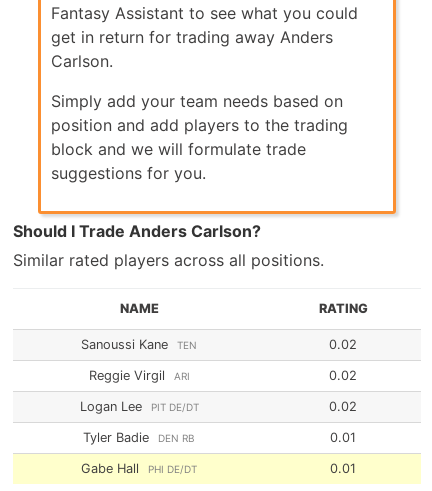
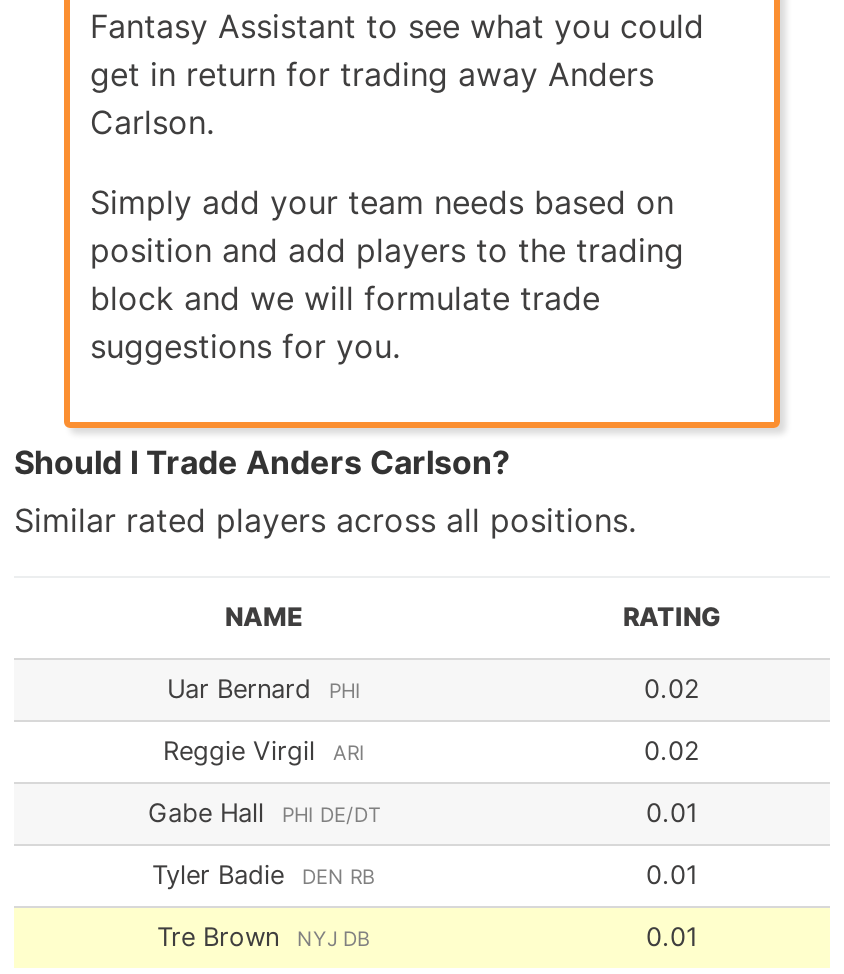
[81,337,197,352] Sanoussi Kane TEN -> [167,674,361,704] Uar Bernard PHI
[79,399,198,414] Logan Lee PIT DE/DT -> none
[329,399,357,414] 0.02 -> [646,798,698,828] 0.01
moved [81,461,197,476] -> [148,798,380,828]: Gabe Hall PHI DE/DT
none -> [157,922,371,952] Tre Brown NYJ DB

